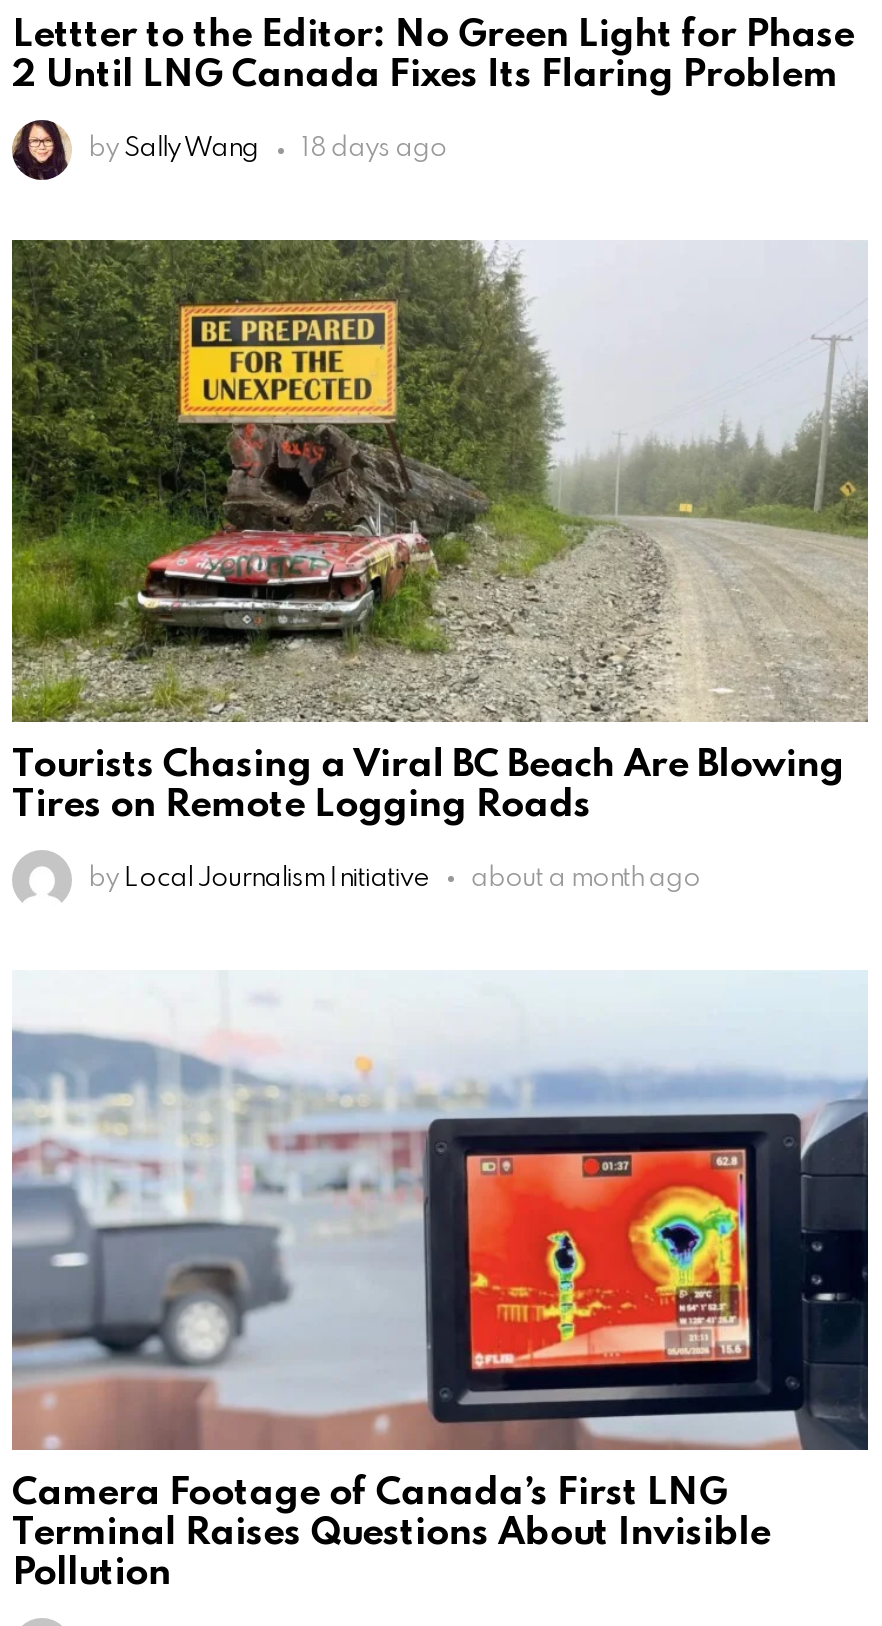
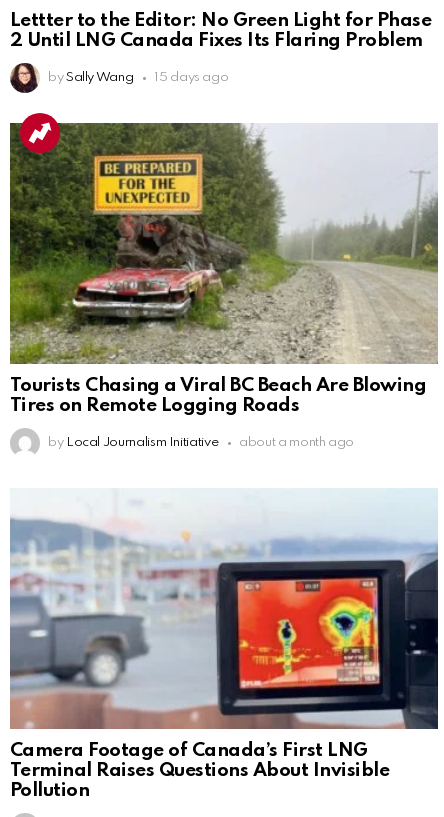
[88,136,447,162] by Sally Wang 18 days ago -> [48,71,228,84] by Sally Wang 15 days ago
[34,220,112,298] [image] -> [20,112,61,153] [image]

